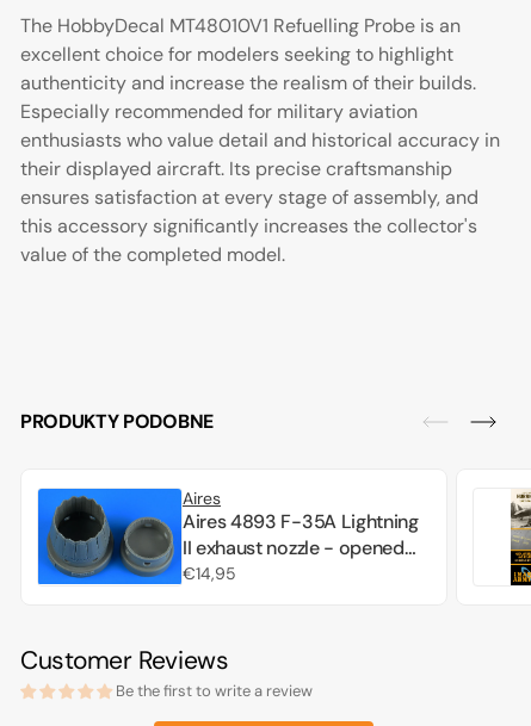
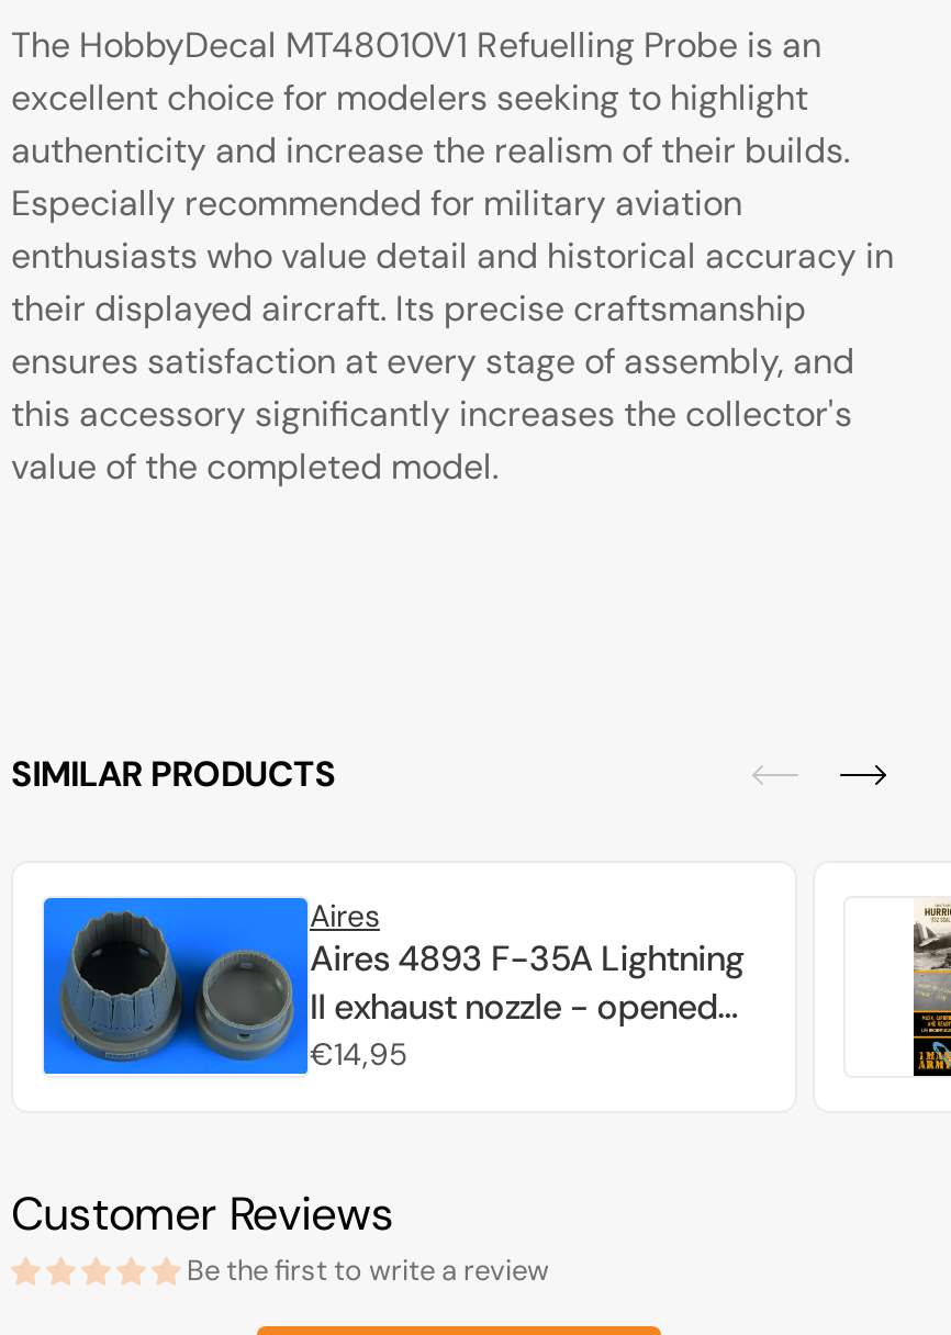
[20,409,213,434] PRODUKTY PODOBNE -> [11,751,336,797] SIMILAR PRODUCTS

